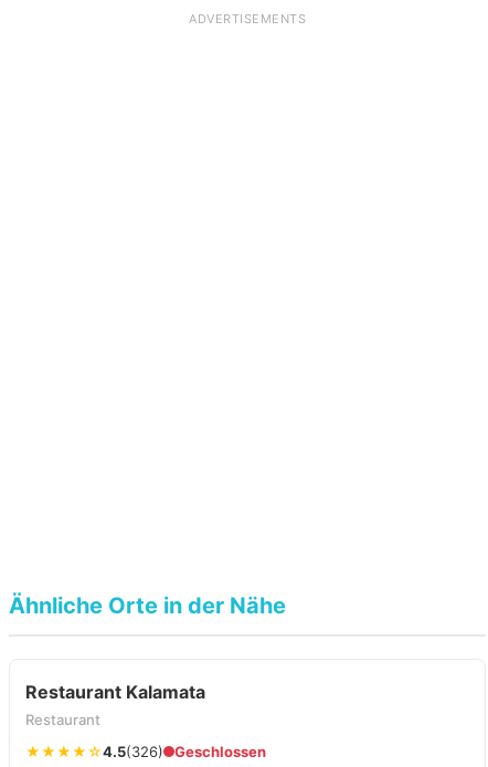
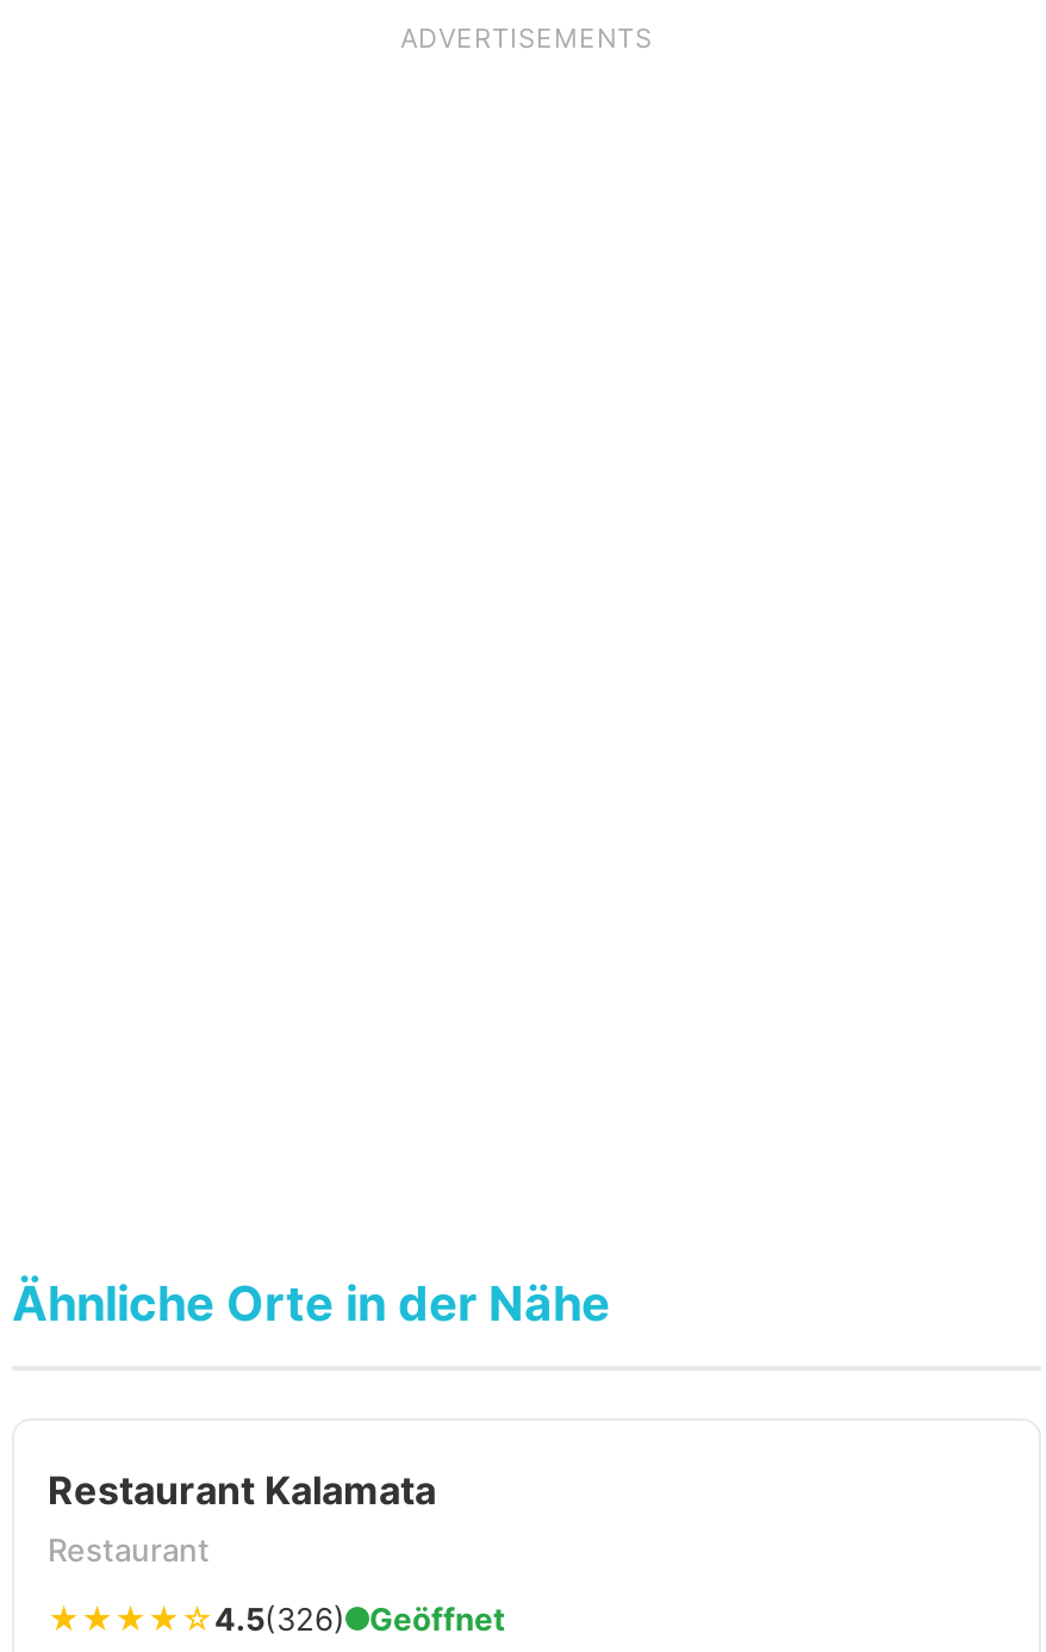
[174,743,266,760] Geschlossen -> [369,1600,505,1638] Geöffnet

